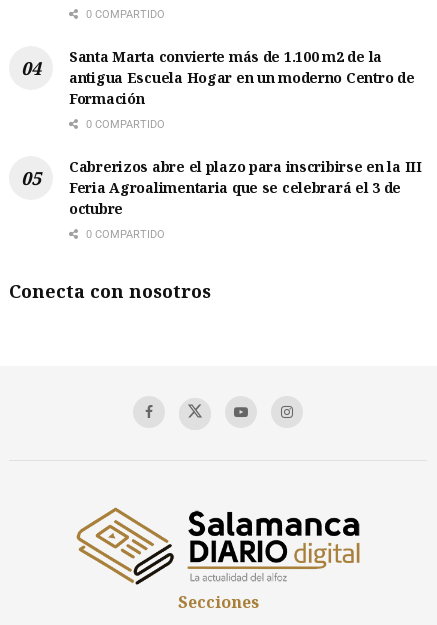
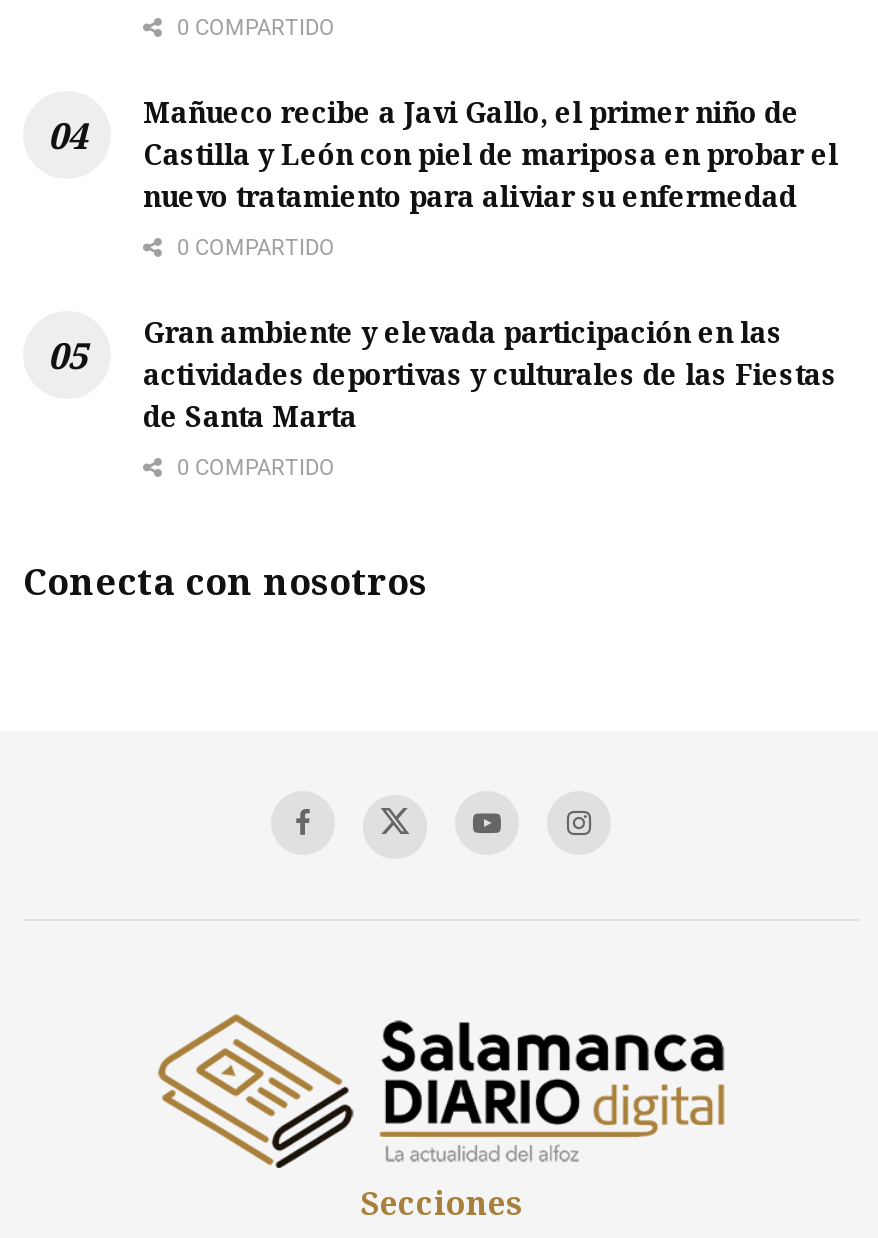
[69,47,414,108] Santa Marta convierte más de 1.100 m2 de la | antigua Escuela Hogar en un moderno Centro de | Formación -> [143,92,838,214] Mañueco recibe a Javi Gallo, el primer niño de | Castilla y León con piel de mariposa en probar el | nuevo tratamiento para aliviar su enfermedad
[69,157,422,218] Cabrerizos abre el plazo para inscribirse en la III | Feria Agroalimentaria que se celebrará el 3 de | octubre -> [143,312,837,434] Gran ambiente y elevada participación en las | actividades deportivas y culturales de las Fiestas | de Santa Marta

